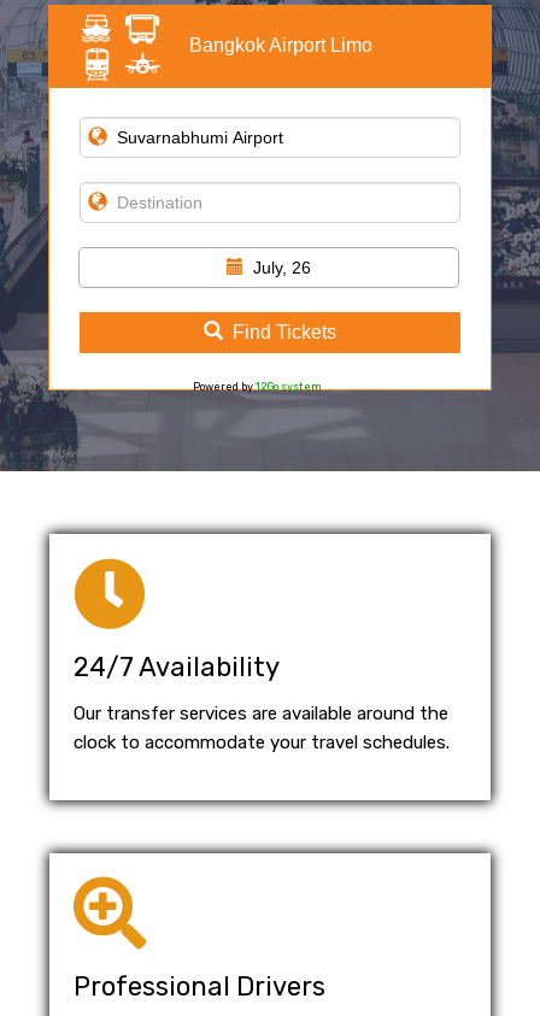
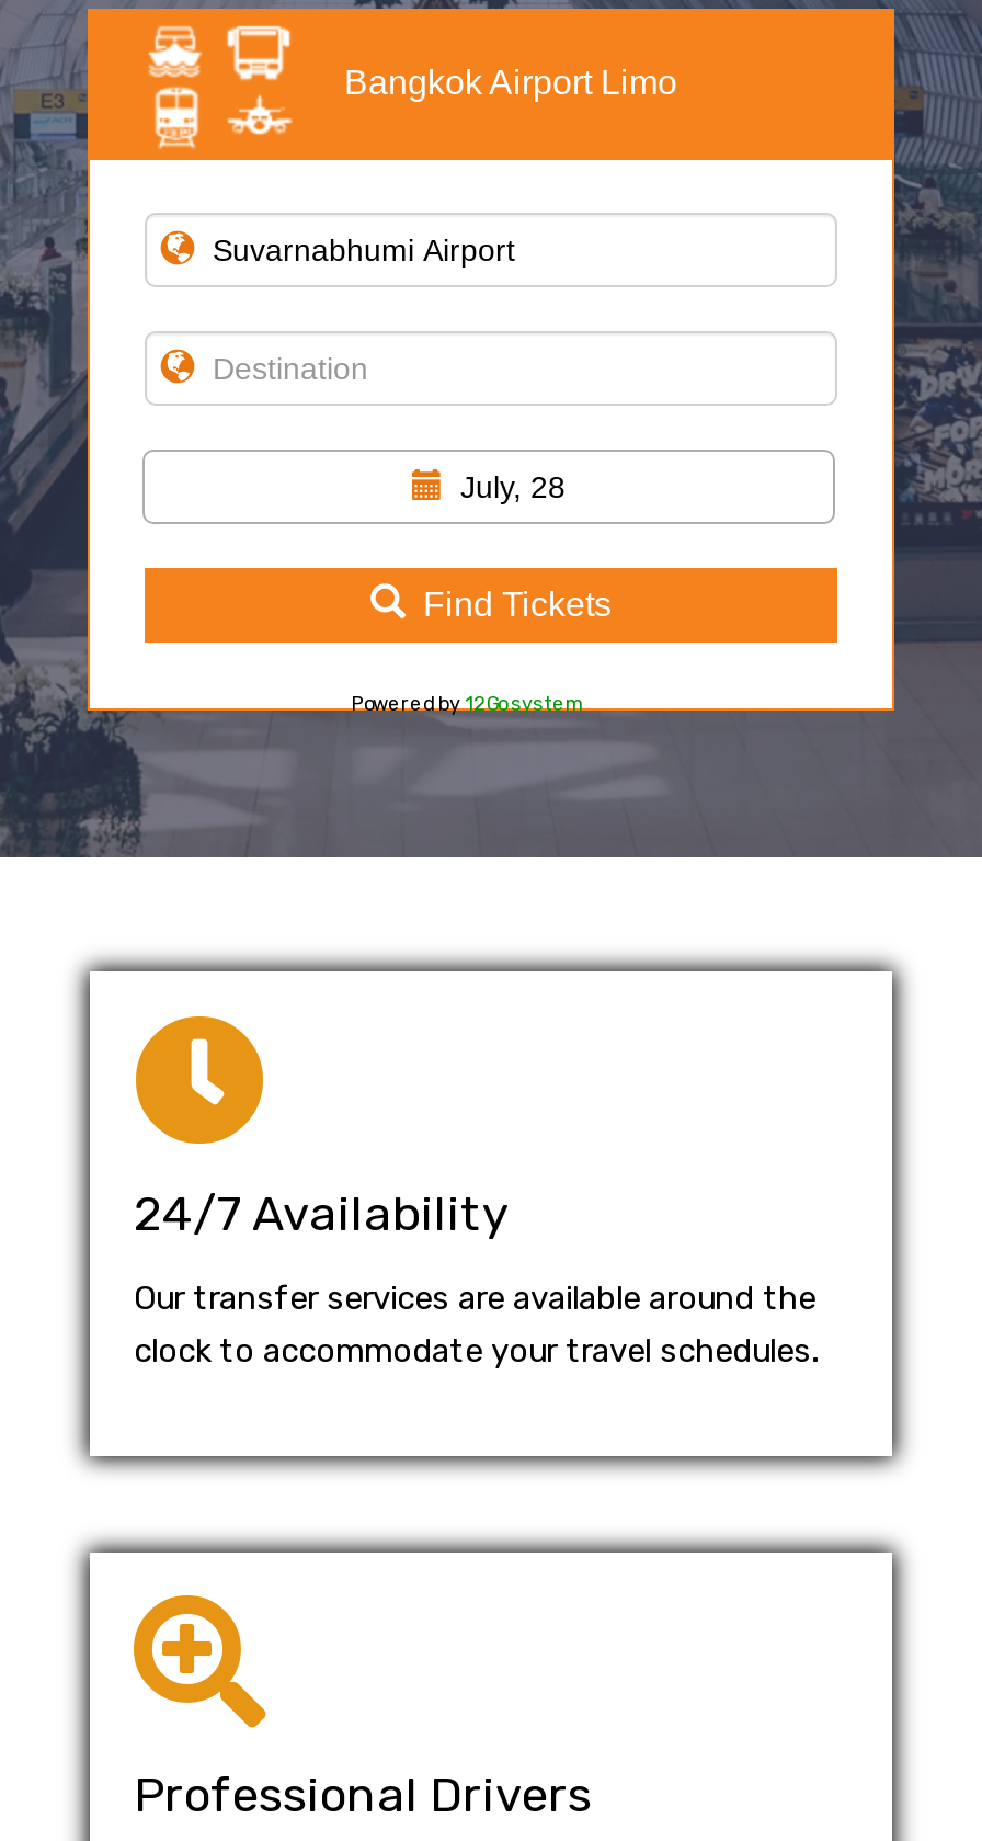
[253,258,311,277] July, 26 -> [460,469,566,504] July, 28

